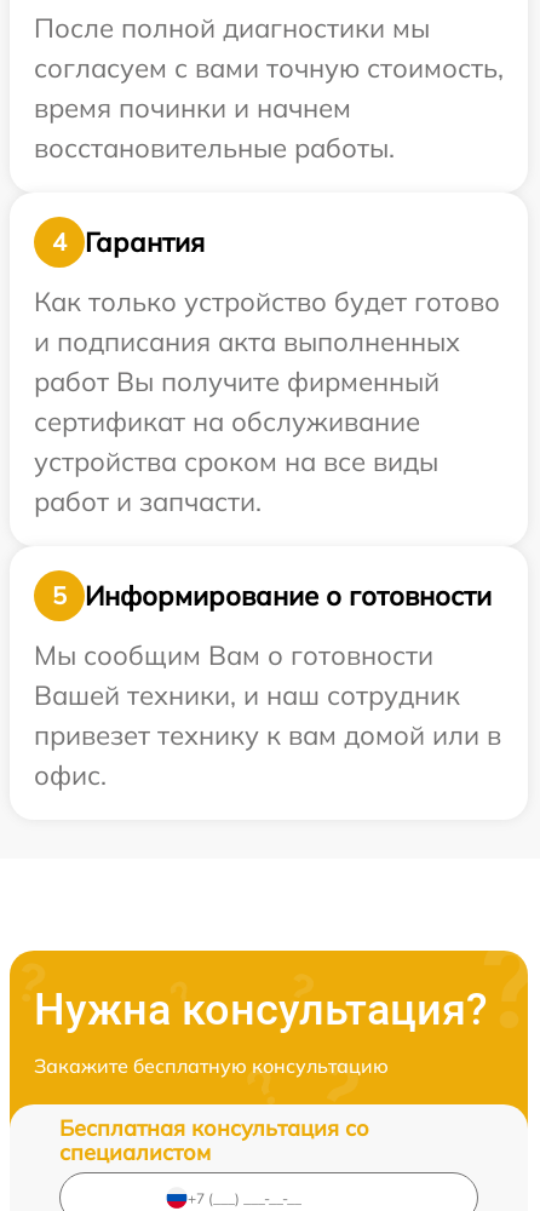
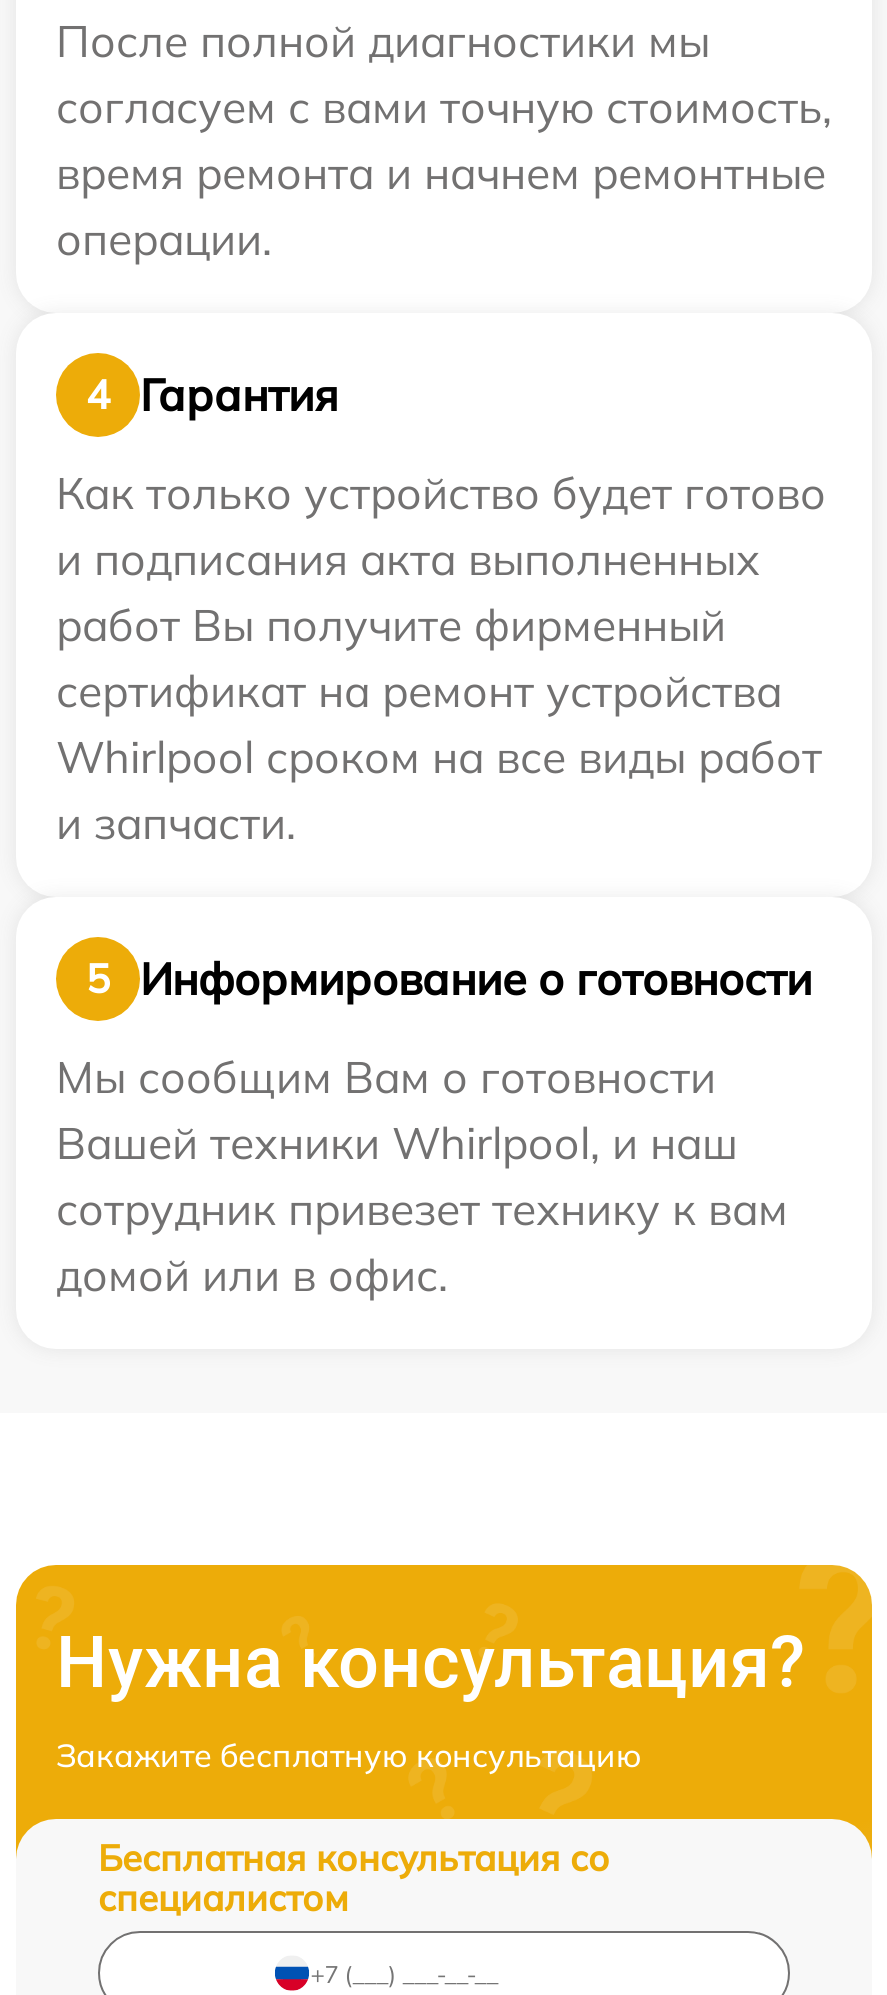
[34,91,395,165] время починки и начнем | восстановительные работы. -> [56,146,826,268] время ремонта и начнем ремонтные | операции.
[34,405,438,519] сертификат на обслуживание | устройства сроком на все виды | работ и запчасти. -> [56,664,822,852] сертификат на ремонт устройства | Whirlpool сроком на все виды работ | и запчасти.
[34,679,501,792] Вашей техники, и наш сотрудник | привезет технику к вам домой или в | офис. -> [56,1116,788,1304] Вашей техники Whirlpool, и наш | сотрудник привезет технику к вам | домой или в офис.

